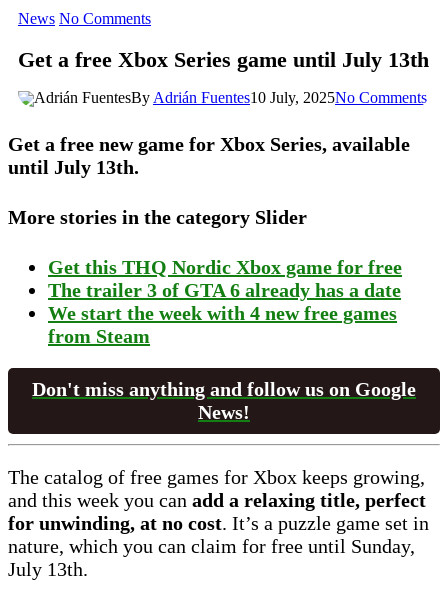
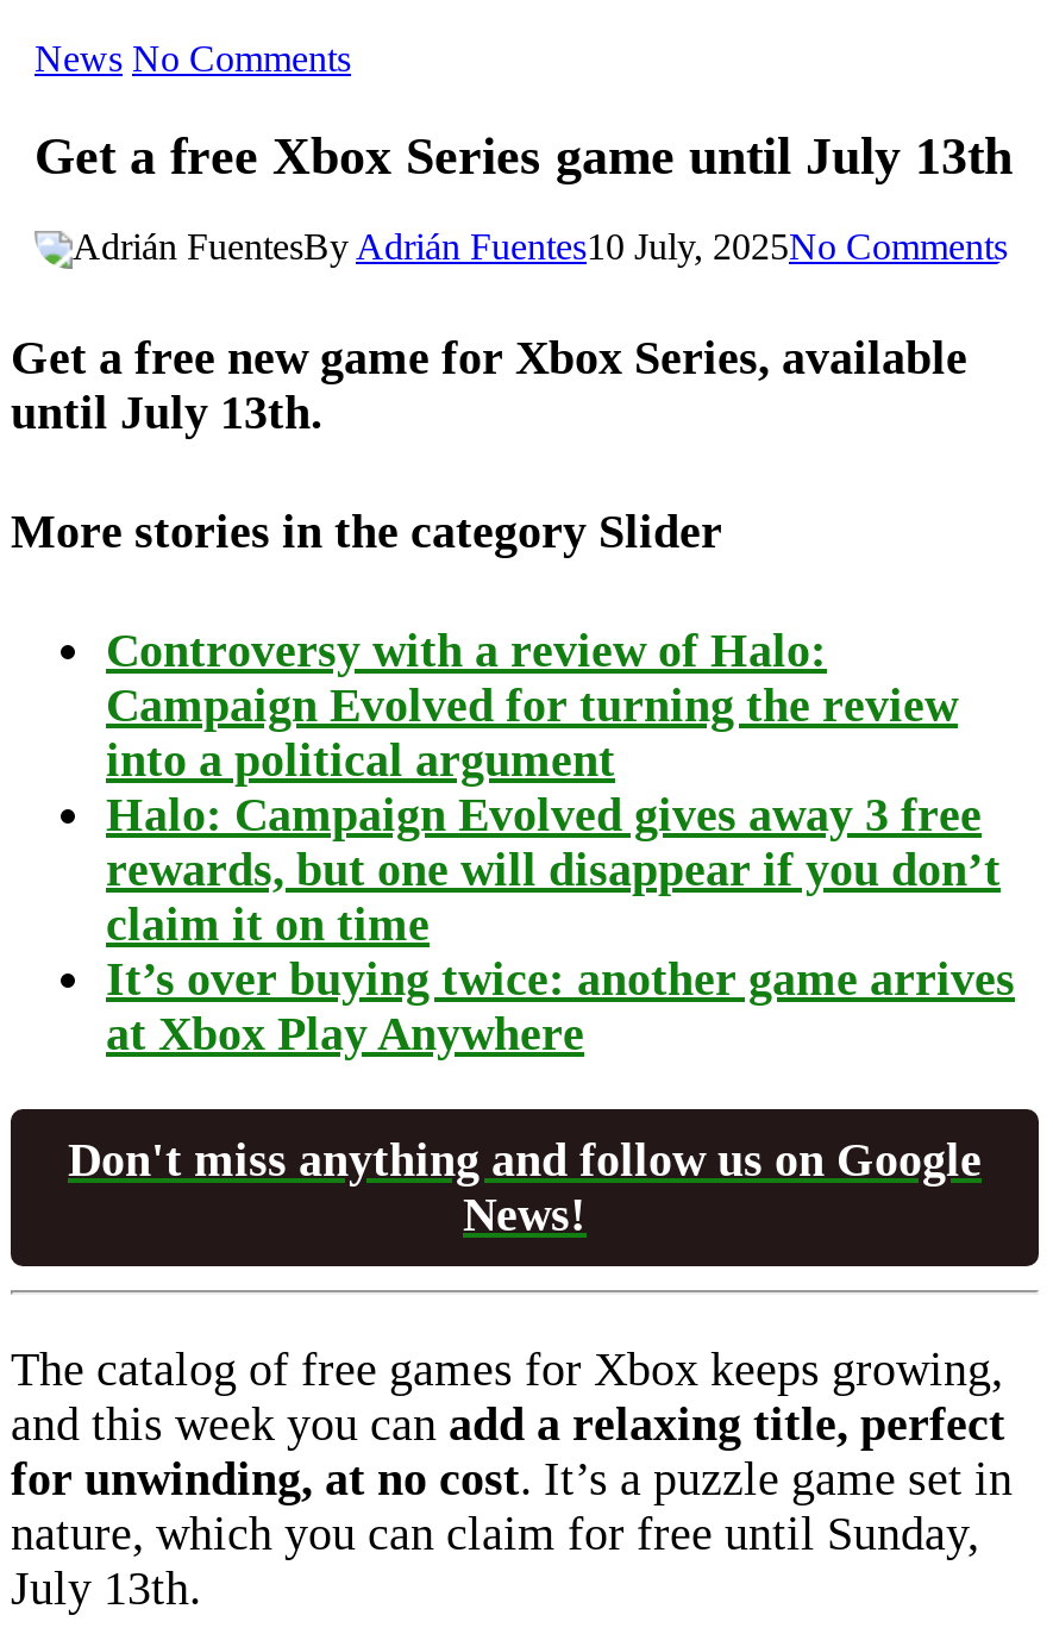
[48,256,402,347] Get this THQ Nordic Xbox game for free | The trailer 3 of GTA 6 already has a date | We start the week with 4 new free games | from Steam -> [106,623,1015,1058] Controversy with a review of Halo: | Campaign Evolved for turning the review | into a political argument | Halo: Campaign Evolved gives away 3 free | rewards, but one will disappear if you don’t | claim it on time | It’s over buying twice: another game arrives | at Xbox Play Anywhere

